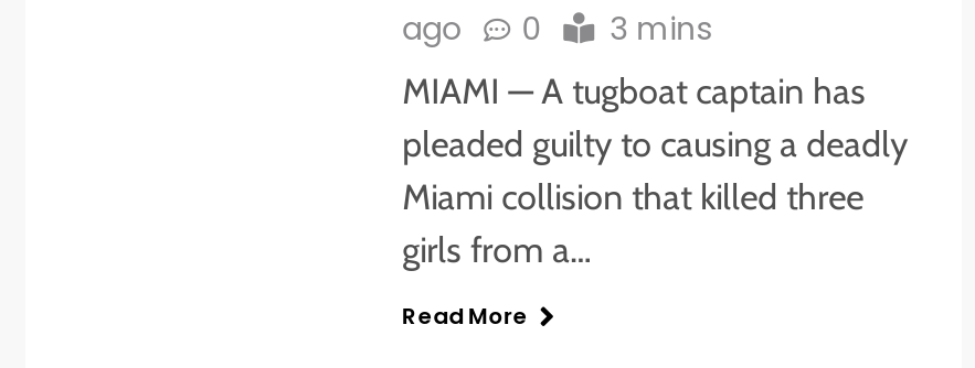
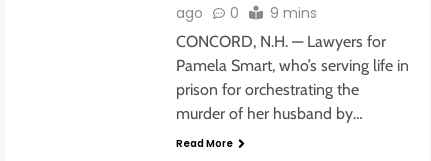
[402,6,908,271] 3 mins | MIAMI — A tugboat captain has | pleaded guilty to causing a deadly | Miami collision that killed three | girls from a… -> [176,3,409,123] 9 mins | CONCORD, N.H. — Lawyers for | Pamela Smart, who’s serving life in | prison for orchestrating the | murder of her husband by…

